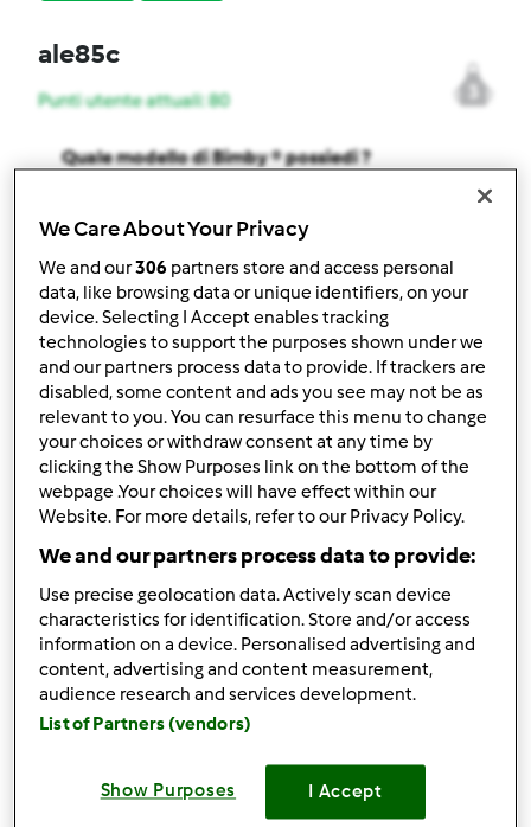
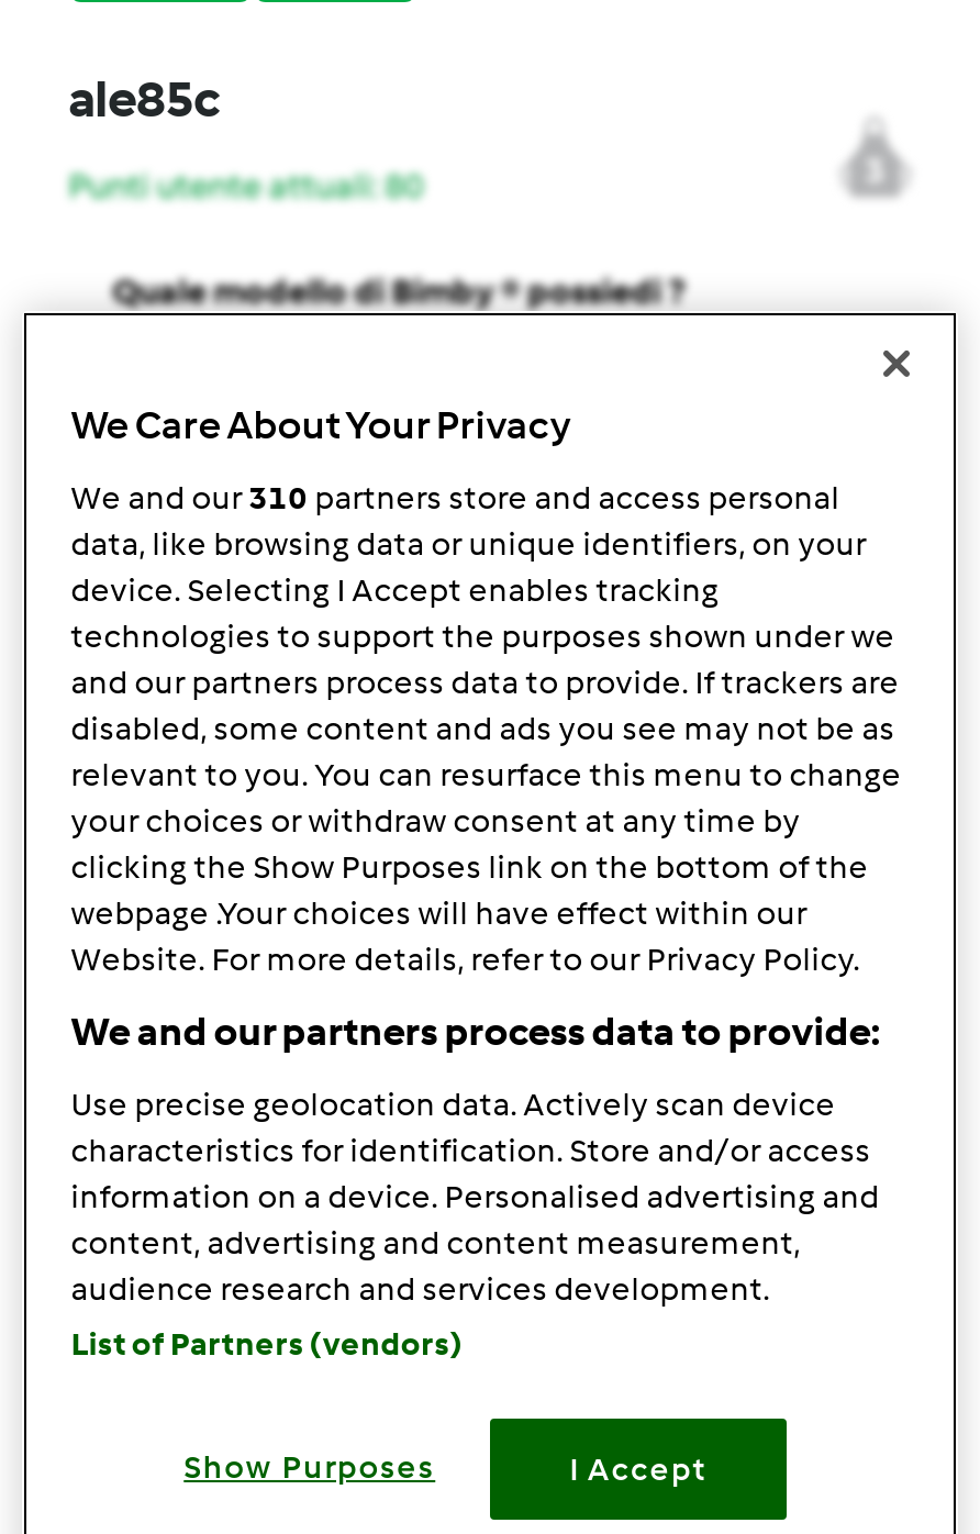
[39,258,454,279] We and our306 partners store and access personal -> [71,478,840,518] We and our310 partners store and access personal

